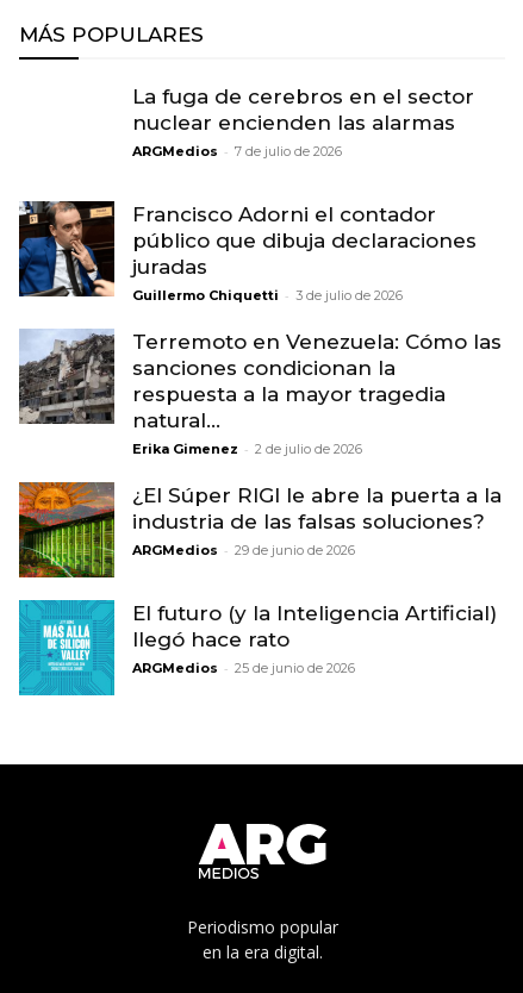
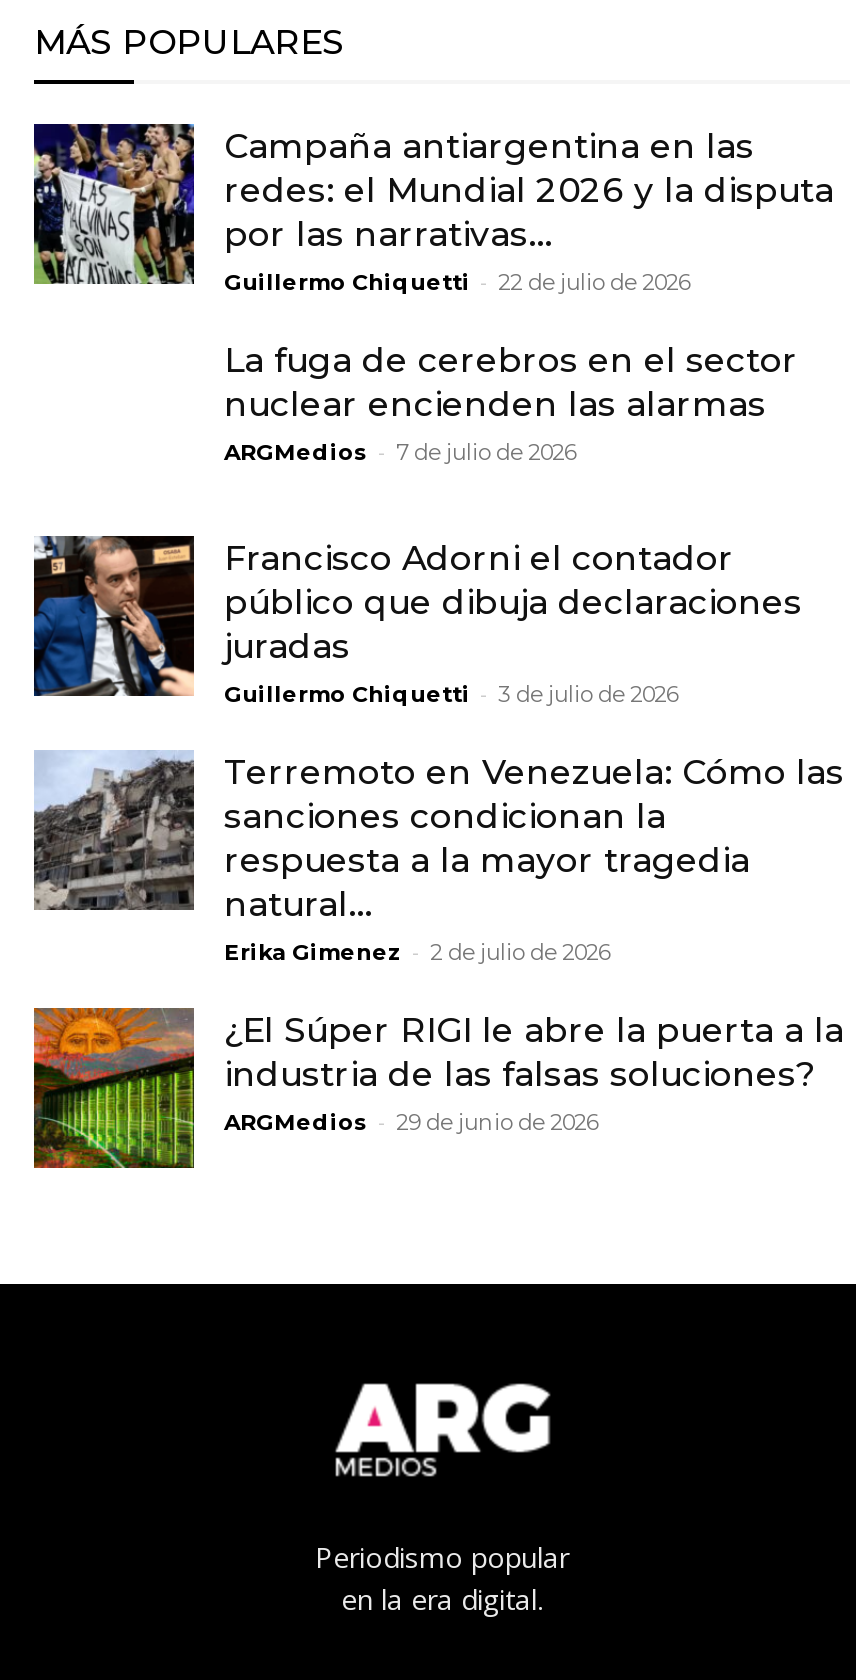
none -> [32,122,834,297] [image] | Campaña antiargentina en las | redes: el Mundial 2026 y la disputa | por las narrativas... | Guillermo Chiquetti - 22 de julio de 2026
moved [18,85,502,559] -> [32,341,844,1137]: [image] | La fuga de cerebros en el sector | nuclear encienden las alarmas | ... | industria de las falsas soluciones? | ARGMedios - 29 de junio de 2026
[18,599,497,697] [image] | El futuro (y la Inteligencia Artificial) | llegó hace rato | ARGMedios - 25 de junio de 2026 -> none

